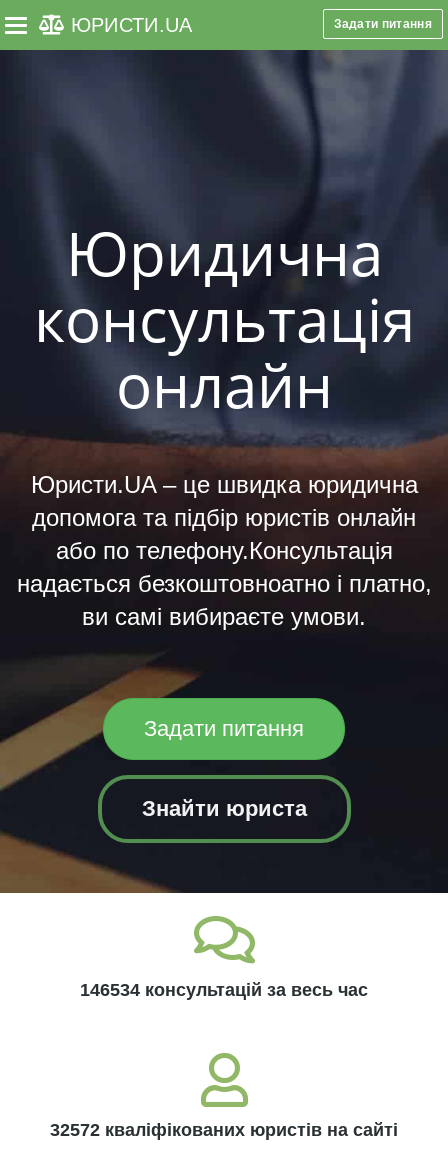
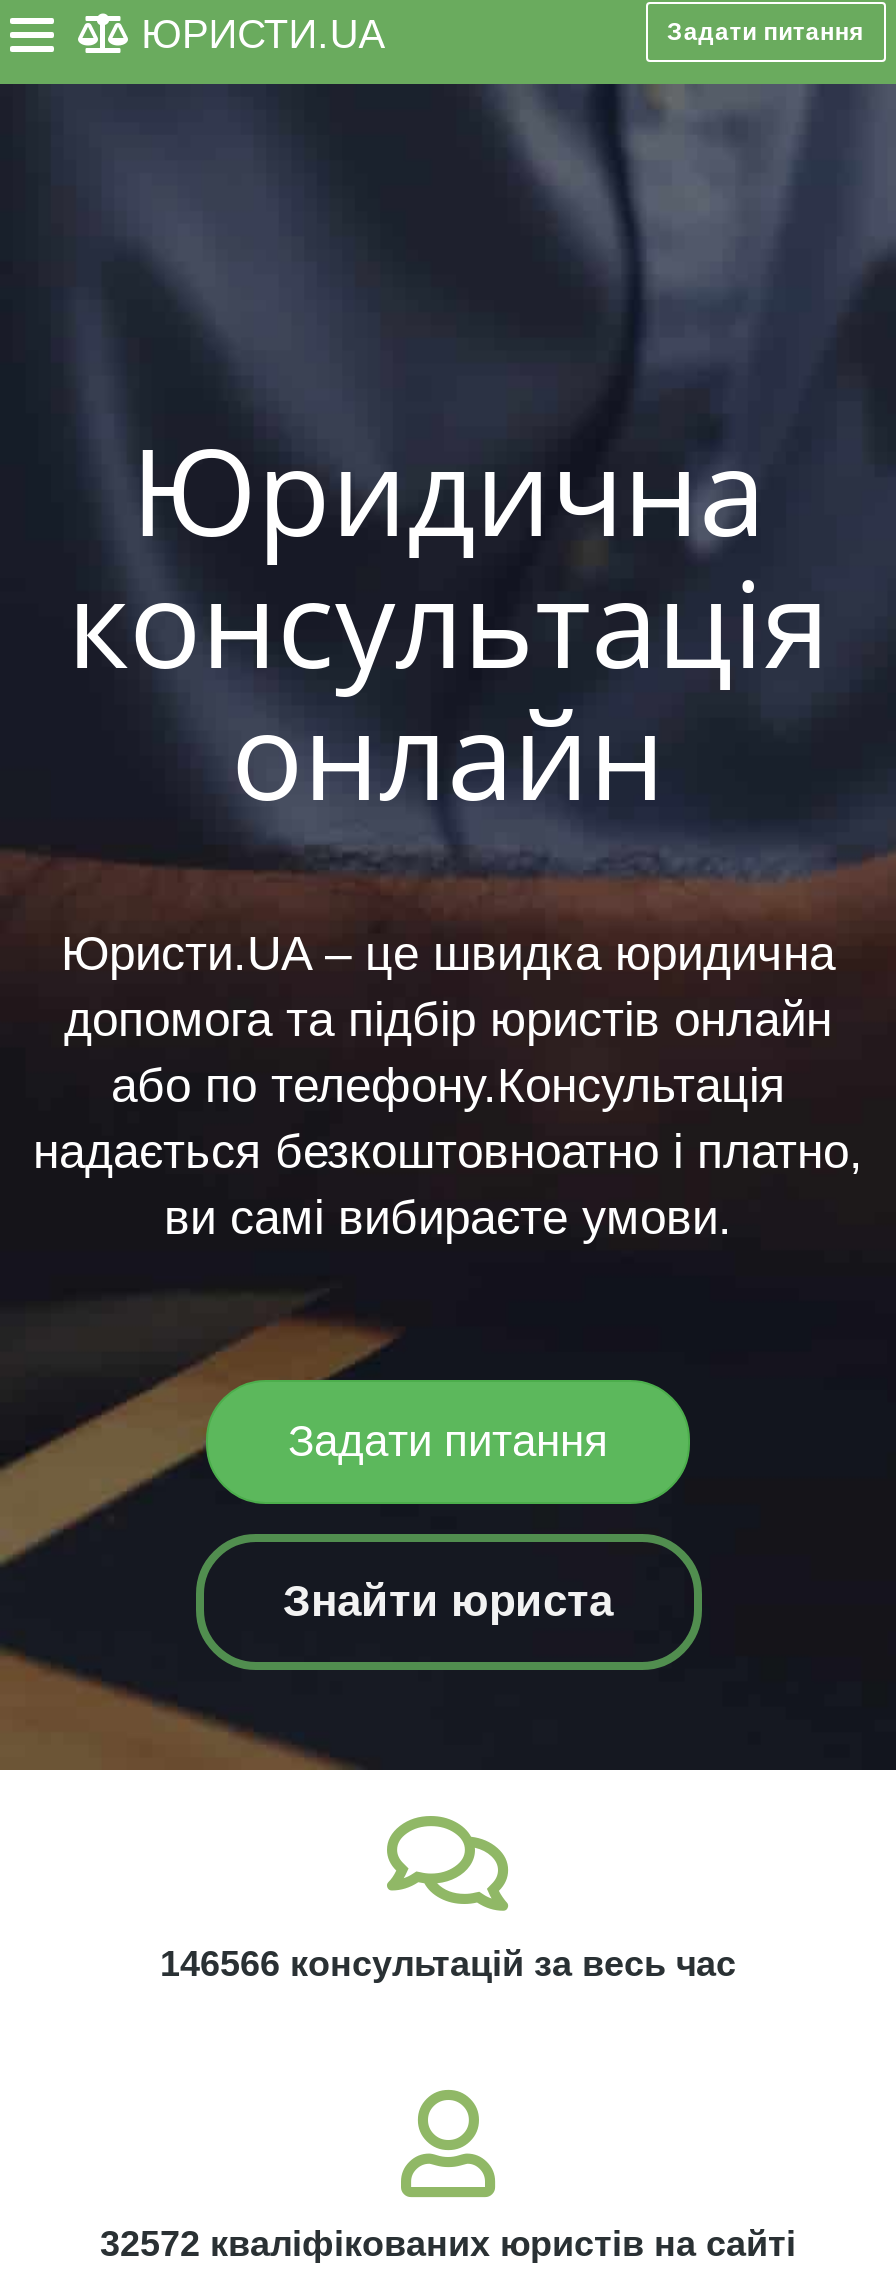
[80,980,368,1000] 146534 консультацій за весь час -> [160,1944,736,1984] 146566 консультацій за весь час

